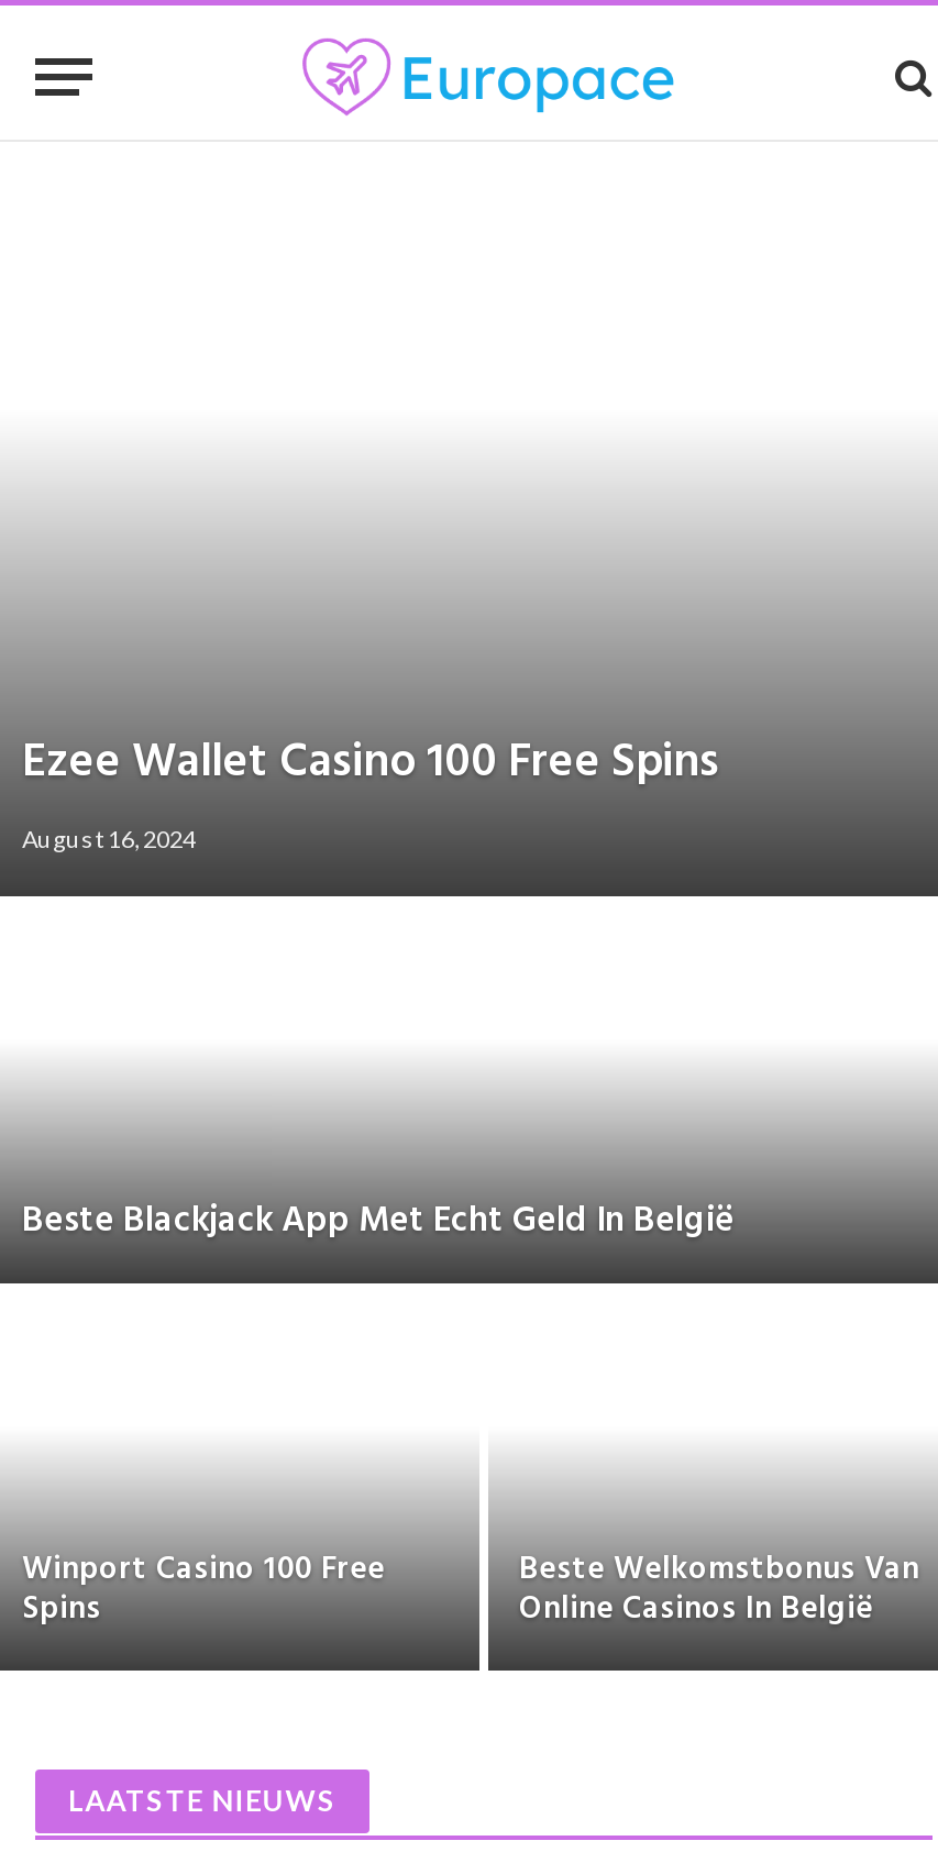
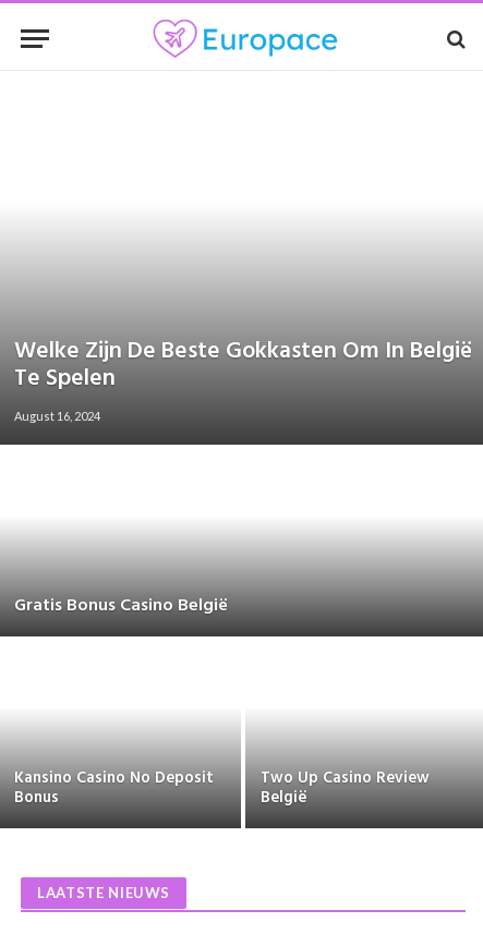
[22,728,719,802] Ezee Wallet Casino 100 Free Spins -> [14,334,472,398] Welke Zijn De Beste Gokkasten Om In België | Te Spelen
[22,1193,735,1250] Beste Blackjack App Met Echt Geld In België -> [14,592,228,620] Gratis Bonus Casino België
[22,1544,385,1634] Winport Casino 100 Free | Spins -> [14,766,214,810] Kansino Casino No Deposit | Bonus
[519,1544,919,1634] Beste Welkomstbonus Van | Online Casinos In België -> [261,766,430,810] Two Up Casino Review | België

